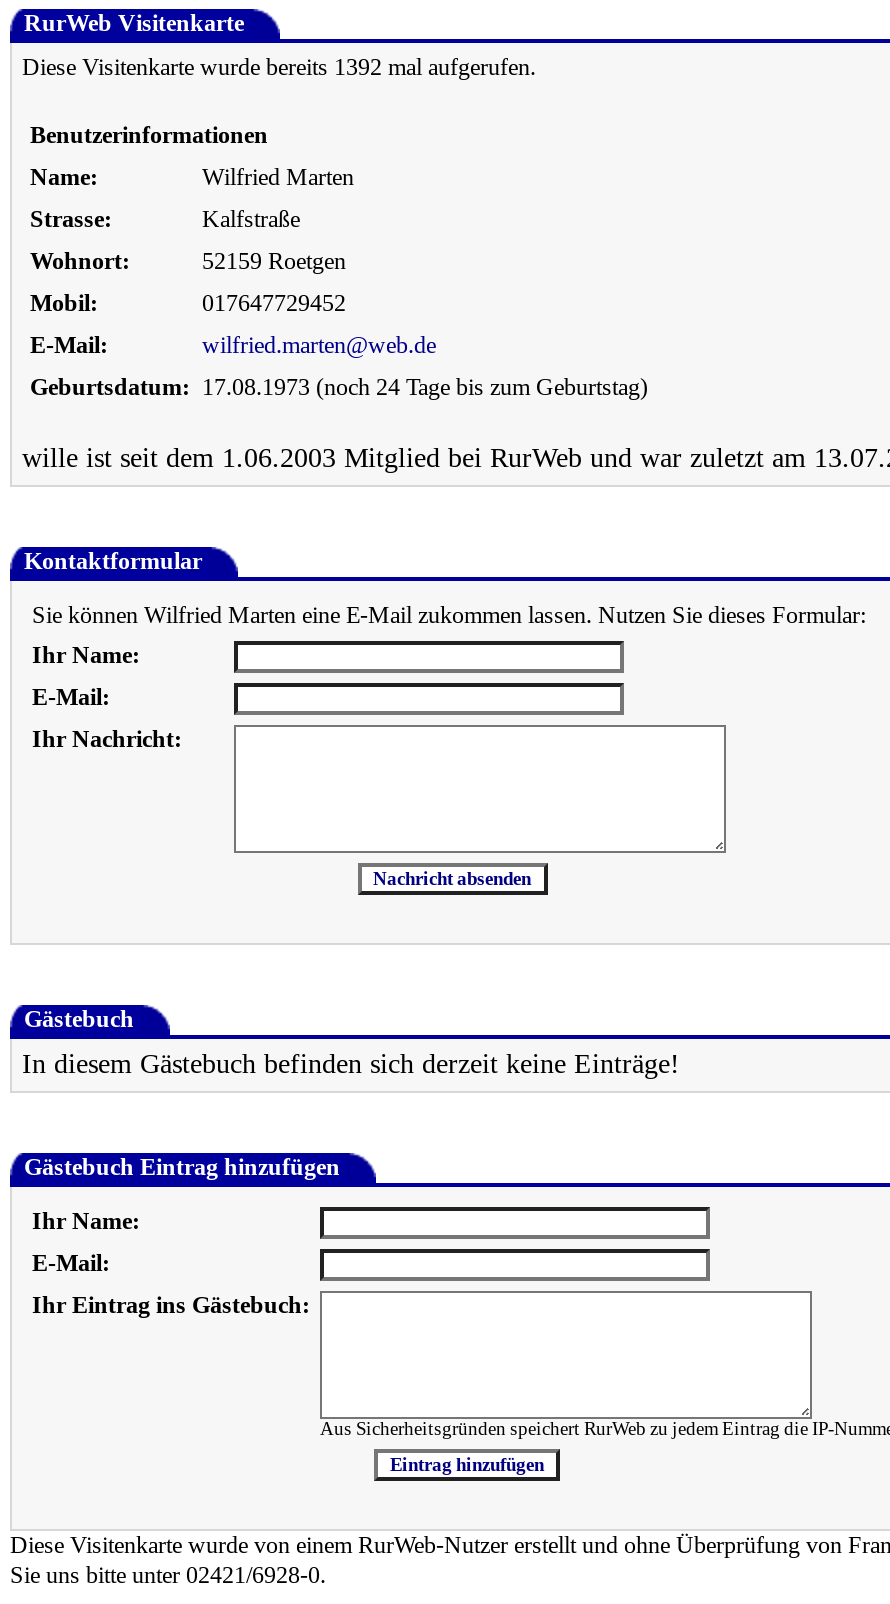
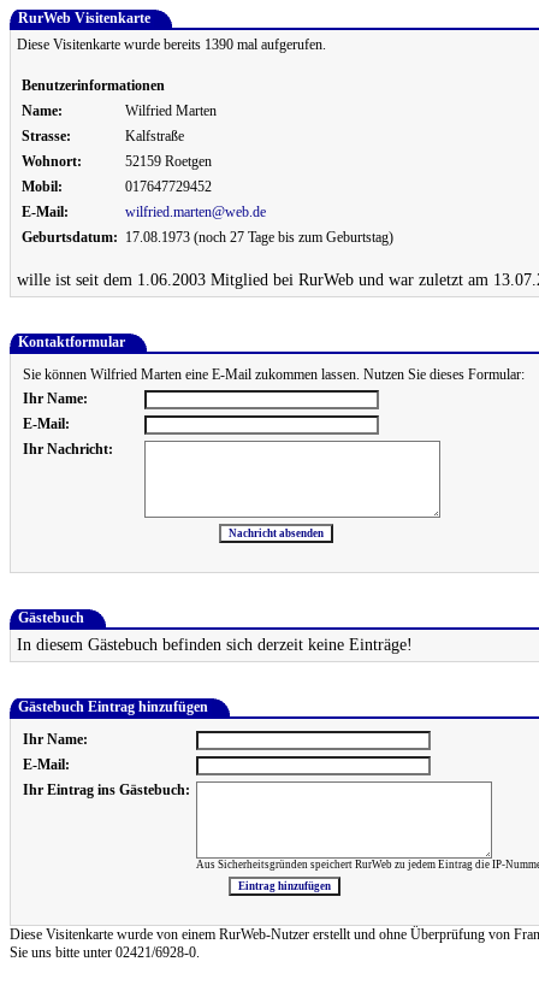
[22,53,536,81] Diese Visitenkarte wurde bereits 1392 mal aufgerufen. -> [17,36,326,53] Diese Visitenkarte wurde bereits 1390 mal aufgerufen.
[30,373,648,401] Geburtsdatum: 17.08.1973 (noch 24 Tage bis zum Geburtstag) -> [22,229,393,246] Geburtsdatum: 17.08.1973 (noch 27 Tage bis zum Geburtstag)

